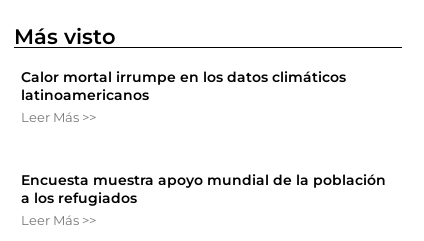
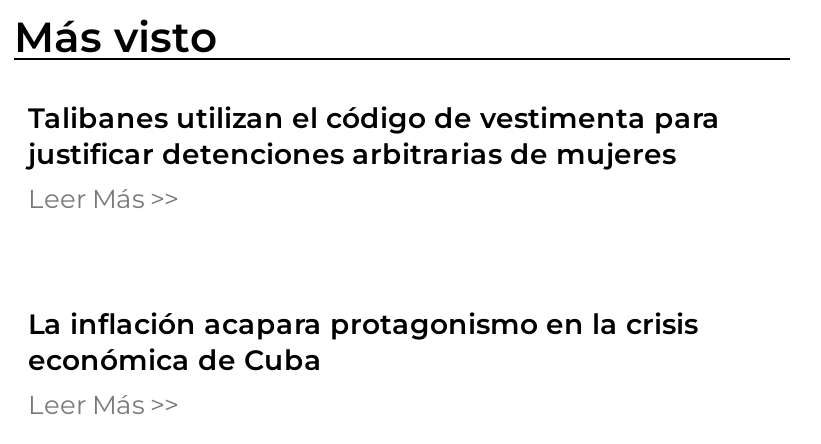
[21,68,346,104] Calor mortal irrumpe en los datos climáticos | latinoamericanos -> [28,101,720,173] Talibanes utilizan el código de vestimenta para | justificar detenciones arbitrarias de mujeres
[21,171,386,207] Encuesta muestra apoyo mundial de la población | a los refugiados -> [28,307,698,379] La inflación acapara protagonismo en la crisis | económica de Cuba

